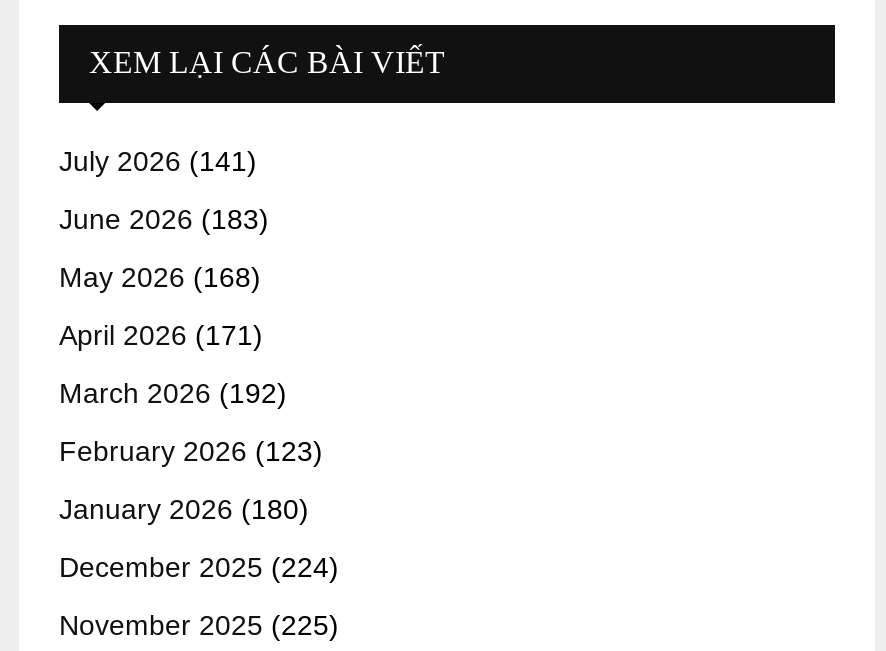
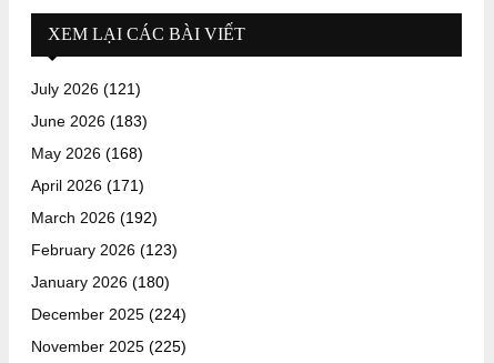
[59,145,257,177] July 2026 (141) -> [31,80,141,98] July 2026 (121)

